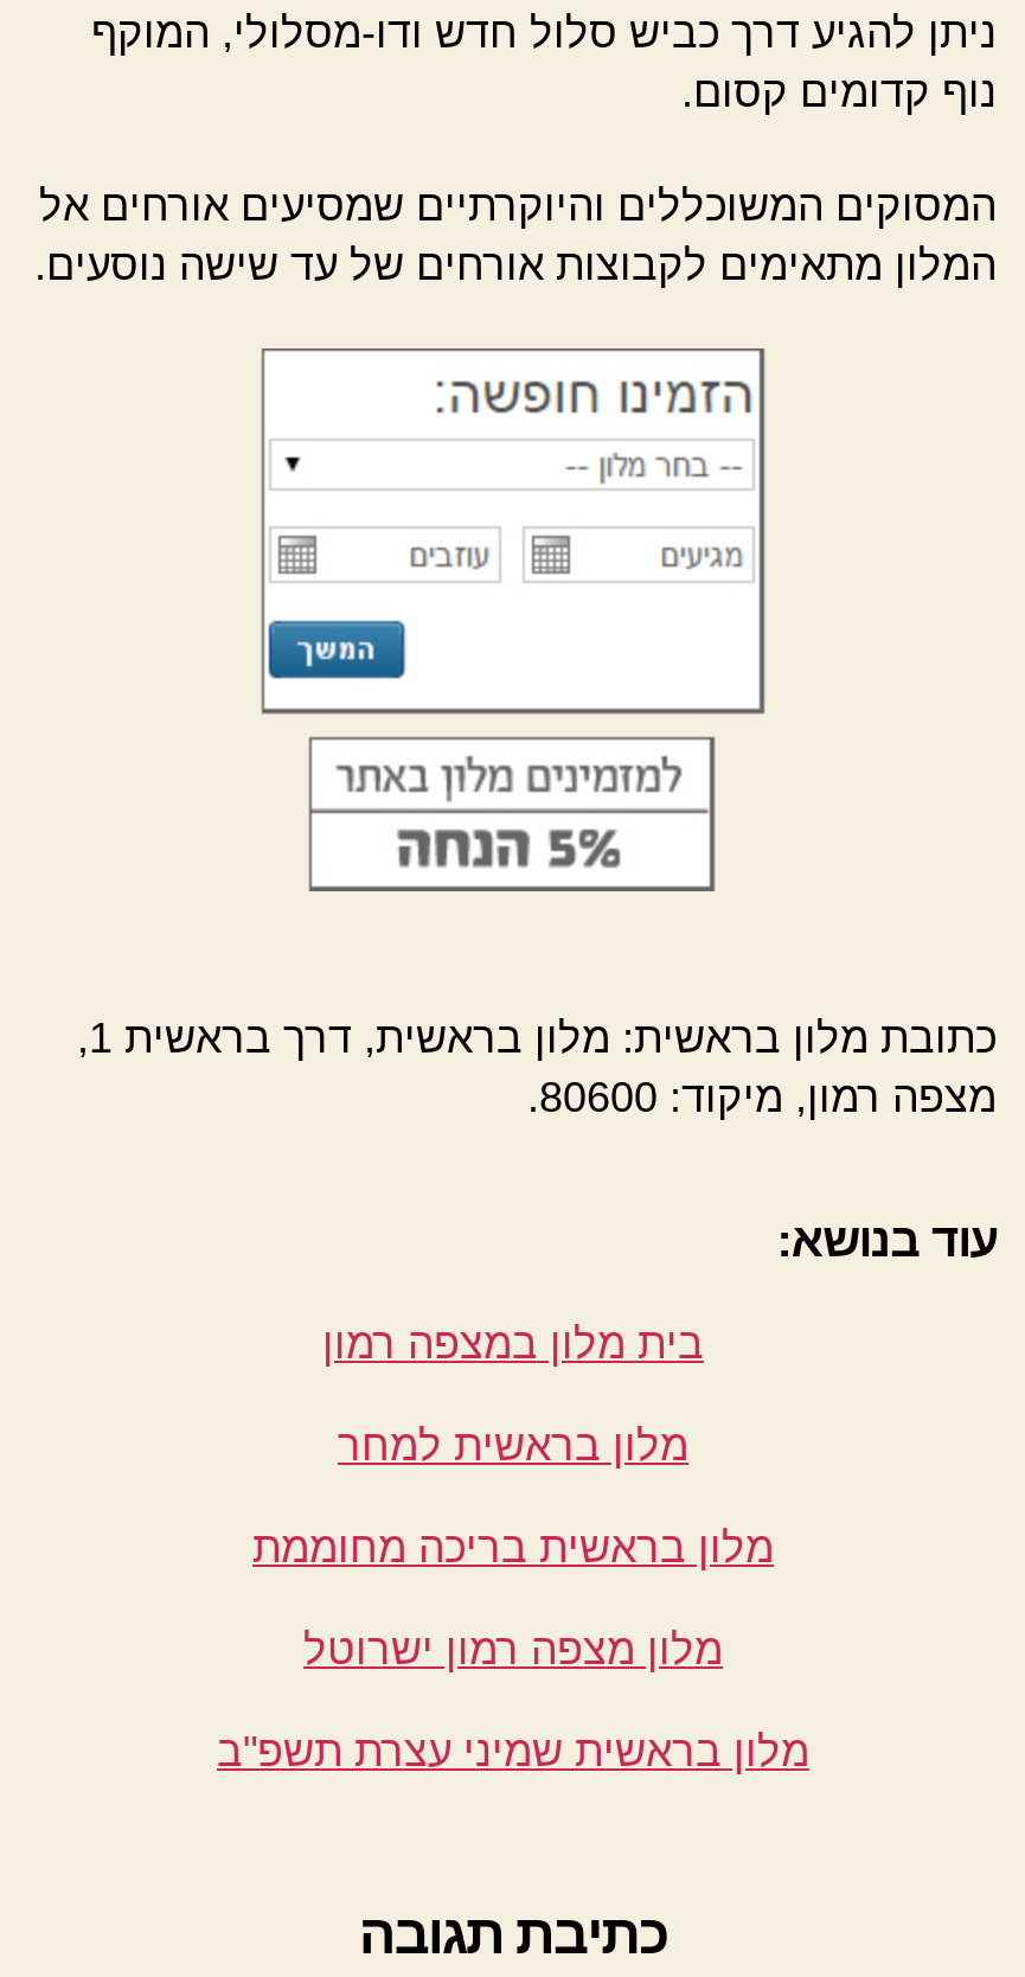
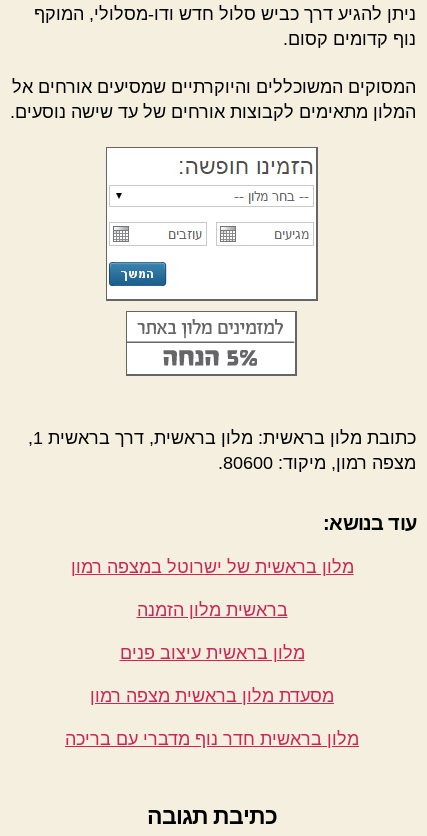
[322,1319,704,1367] בית מלון במצפה רמון -> [70,556,353,576] מלון בראשית של ישרוטל במצפה רמון
[338,1421,688,1469] מלון בראשית למחר -> [136,599,287,619] בראשית מלון הזמנה
[252,1523,774,1570] מלון בראשית בריכה מחוממת -> [119,642,304,662] מלון בראשית עיצוב פנים
[303,1625,723,1672] מלון מצפה רמון ישרוטל -> [90,685,334,705] מסעדת מלון בראשית מצפה רמון
[217,1727,809,1774] מלון בראשית שמיני עצרת תשפ"ב -> [65,728,359,748] מלון בראשית חדר נוף מדברי עם בריכה

